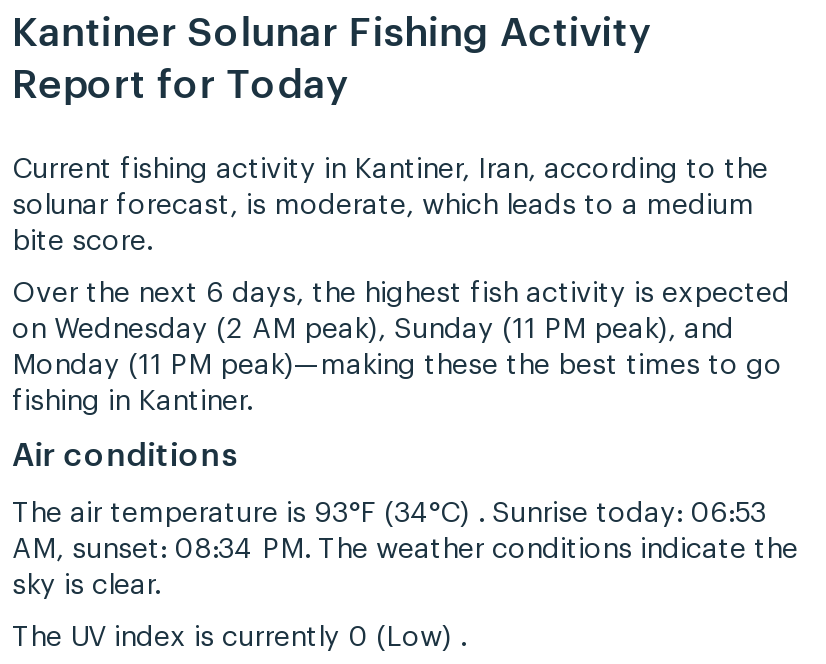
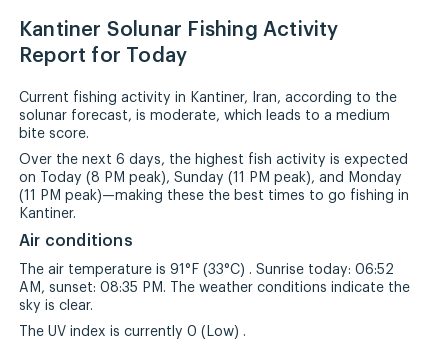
[12,316,782,416] on Wednesday (2 AM peak), Sunday (11 PM peak), and | Monday (11 PM peak)—making these the best times to go | fishing in Kantiner. -> [19,171,409,221] on Today (8 PM peak), Sunday (11 PM peak), and Monday | (11 PM peak)—making these the best times to go fishing in | Kantiner.
[12,500,766,528] The air temperature is 93°F (34°C) . Sunrise today: 06:53 -> [19,263,394,277] The air temperature is 91°F (33°C) . Sunrise today: 06:52
[12,536,798,564] AM, sunset: 08:34 PM. The weather conditions indicate the -> [19,281,410,295] AM, sunset: 08:35 PM. The weather conditions indicate the

